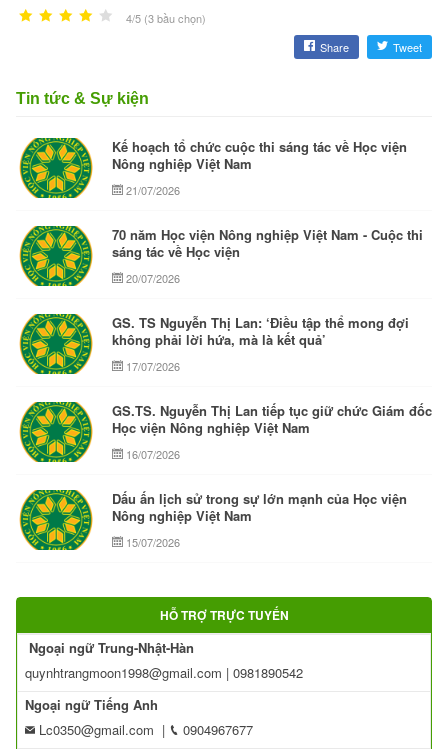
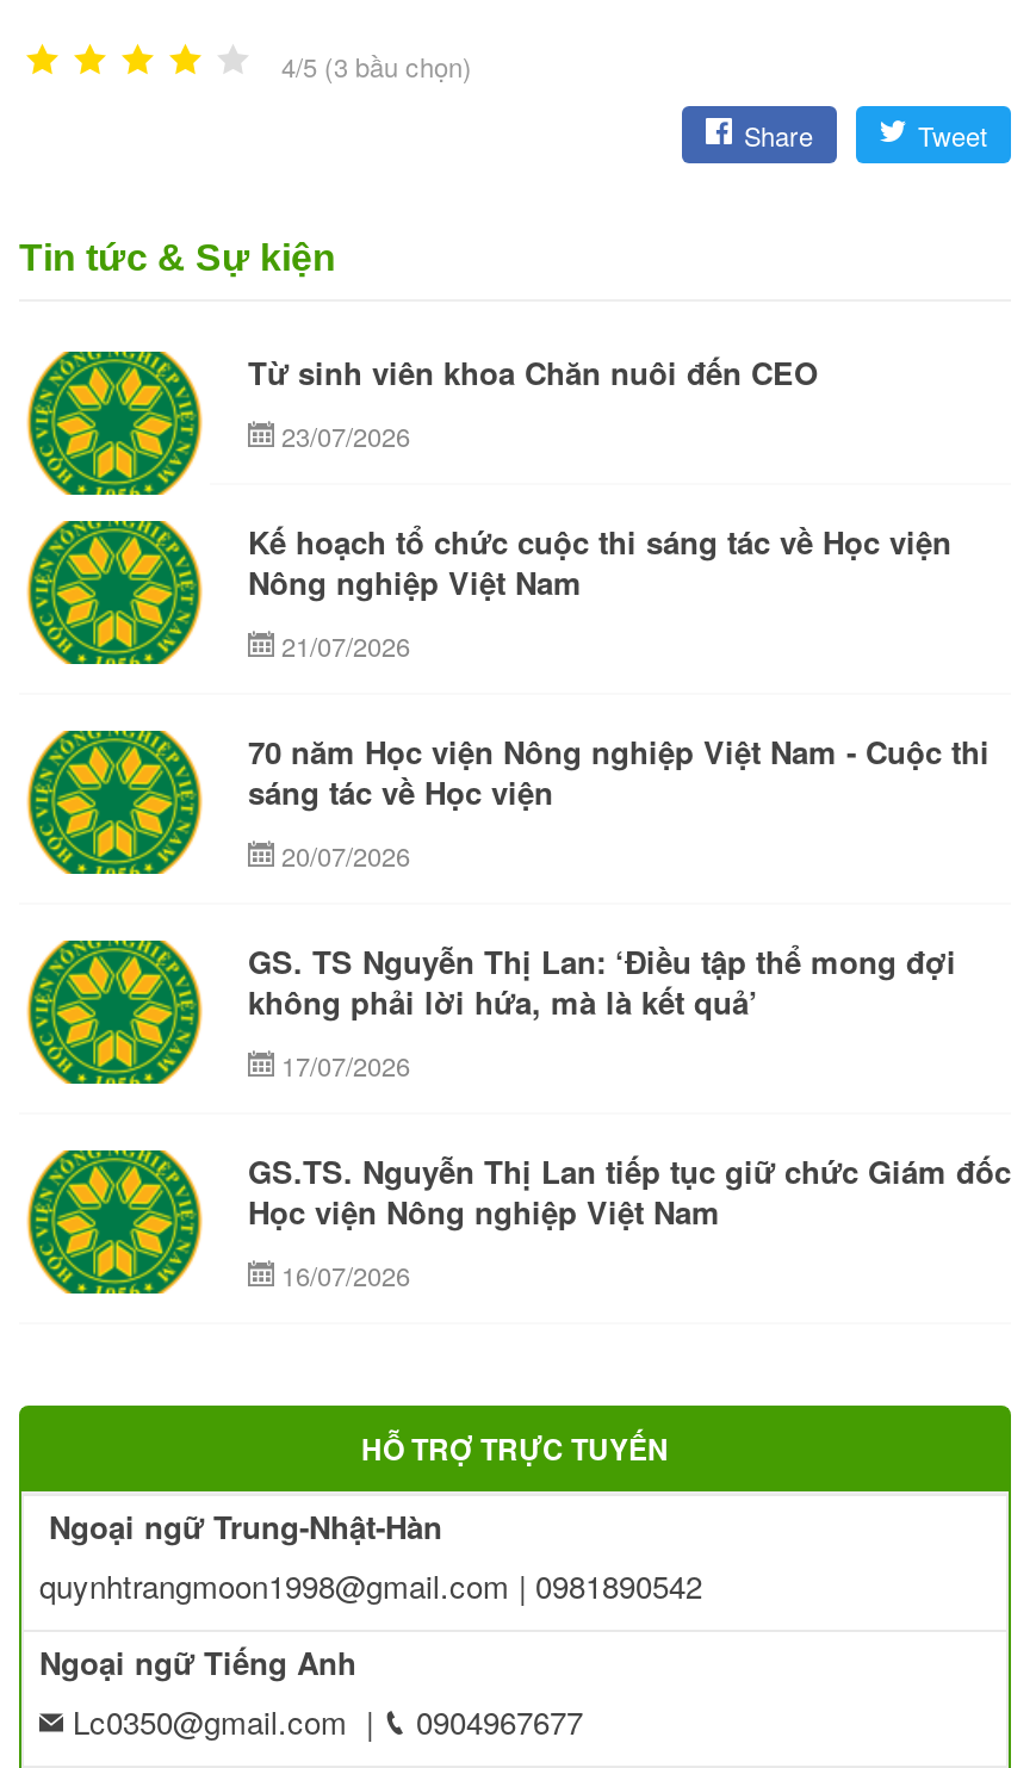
none -> [248,348,818,453] Từ sinh viên khoa Chăn nuôi đến CEO | 23/07/2026
moved [18,137,432,462] -> [24,518,1011,1293]: [image] | Kế hoạch tổ chức cuộc thi sáng tác về Học viện | Nông nghiệp Việt Nam | ... | Học viện Nông nghiệp Việt Nam | 16/07/2026
[112,489,407,550] Dấu ấn lịch sử trong sự lớn mạnh của Học viện | Nông nghiệp Việt Nam | 15/07/2026 -> none

